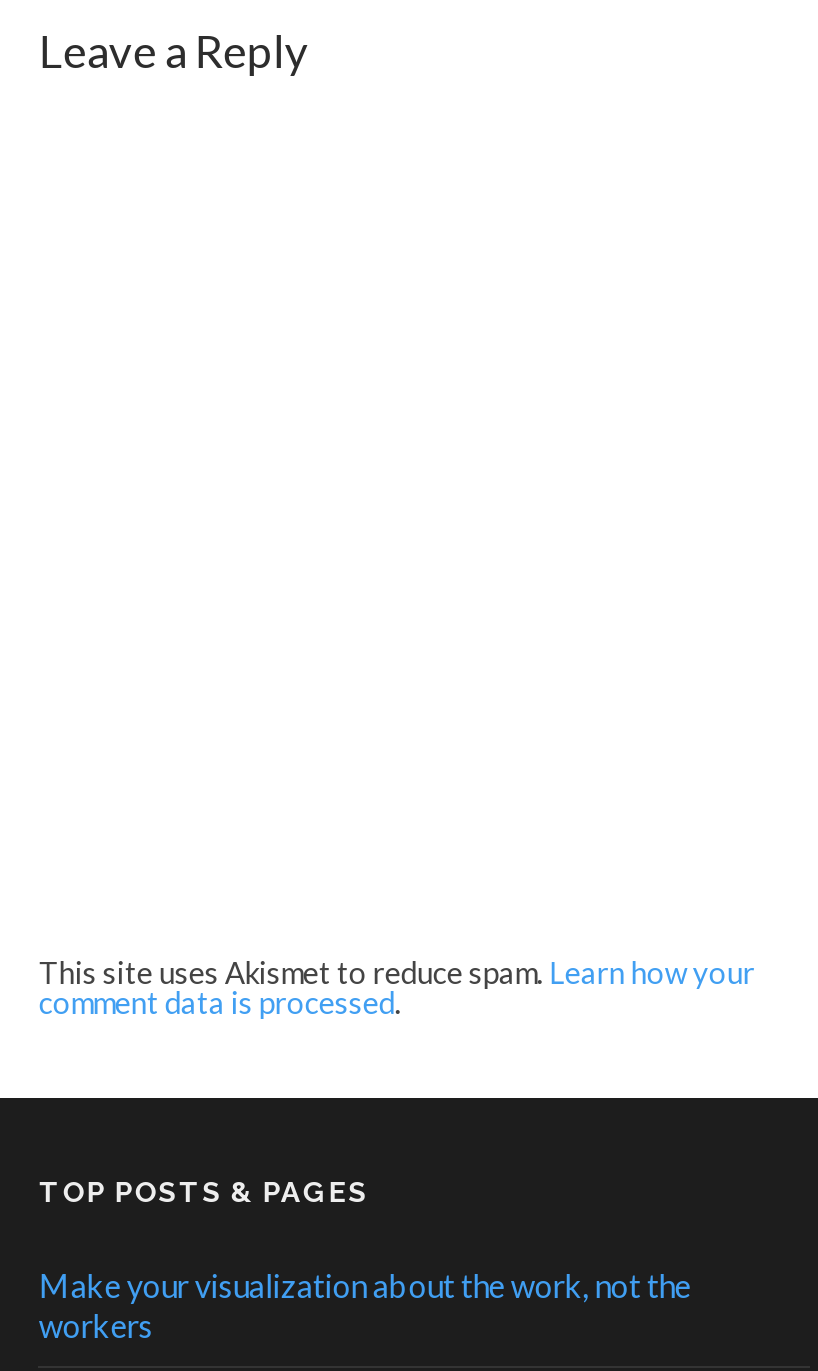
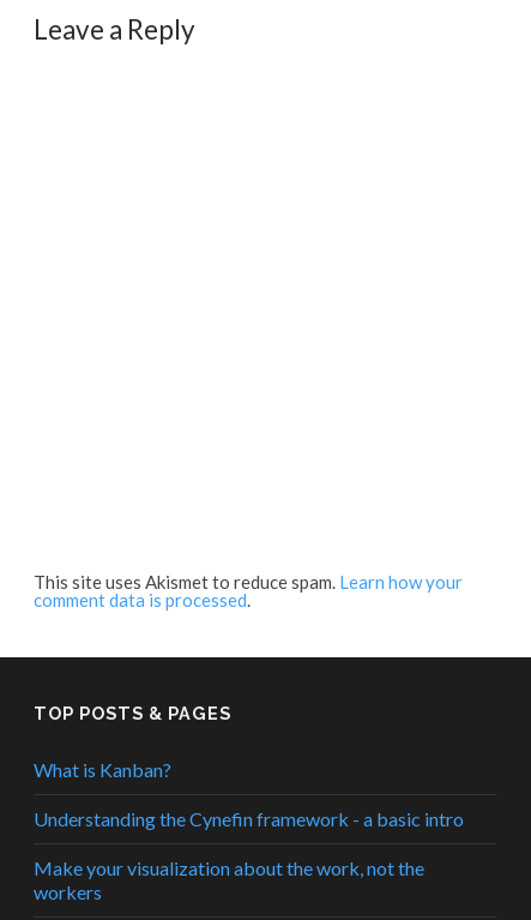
none -> [34,758,464,830] What is Kanban? | Understanding the Cynefin framework - a basic intro

